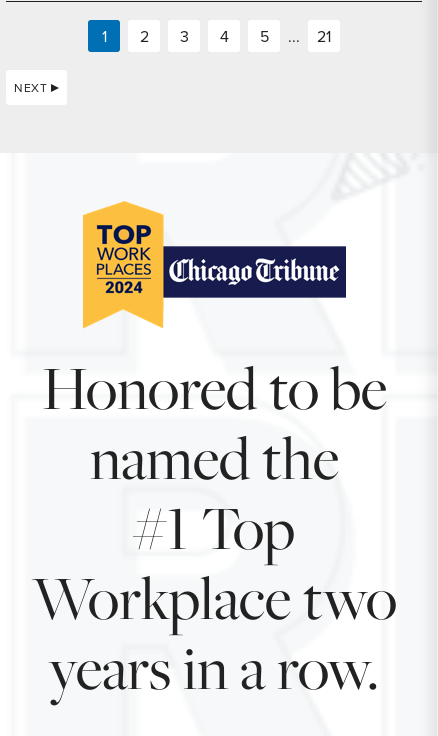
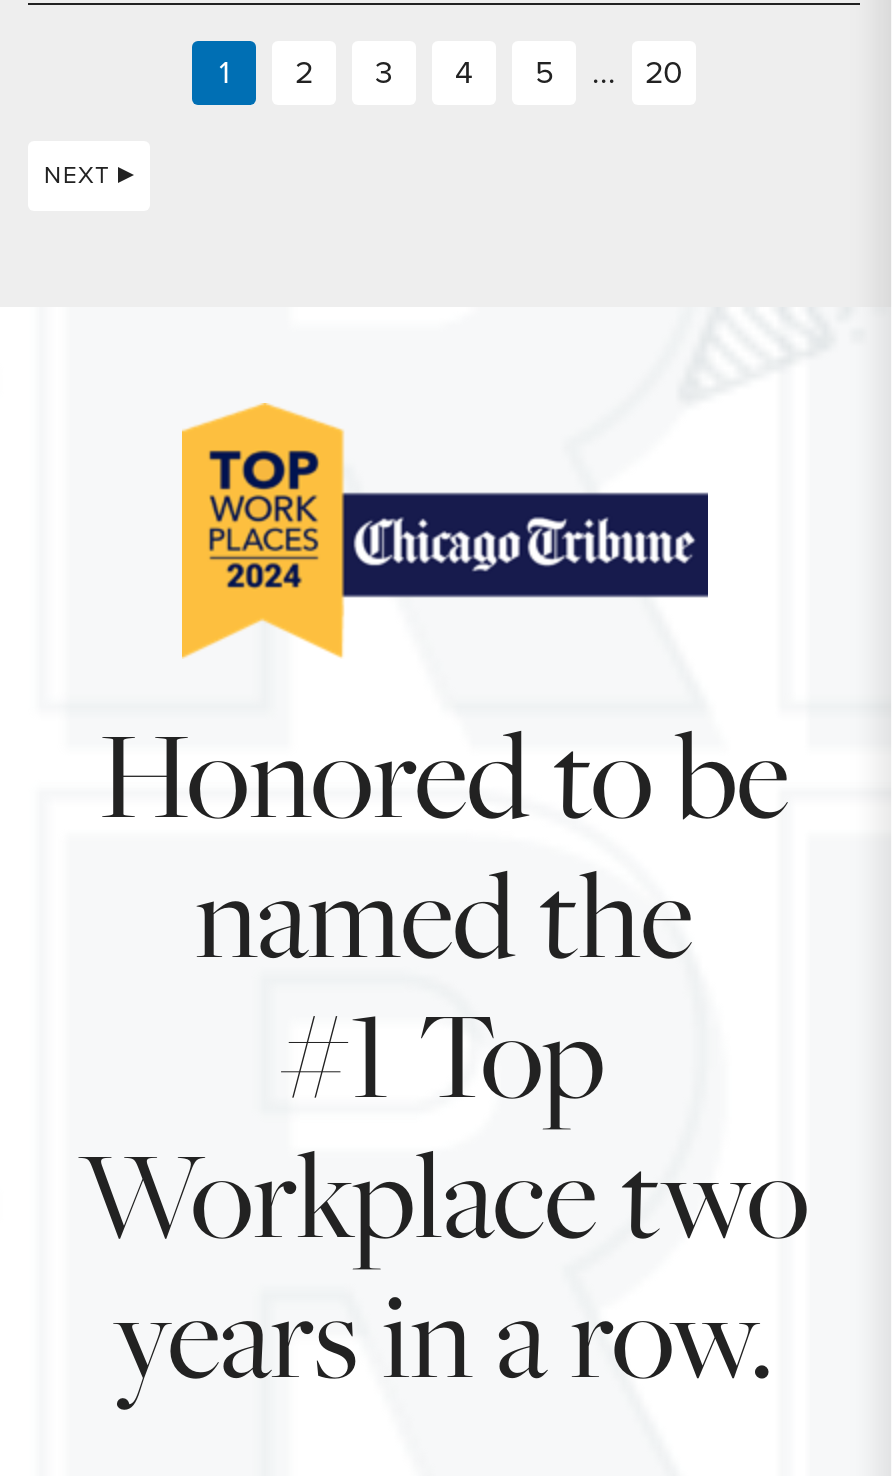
[317,25,331,47] 21 -> [645,49,683,95] 20

